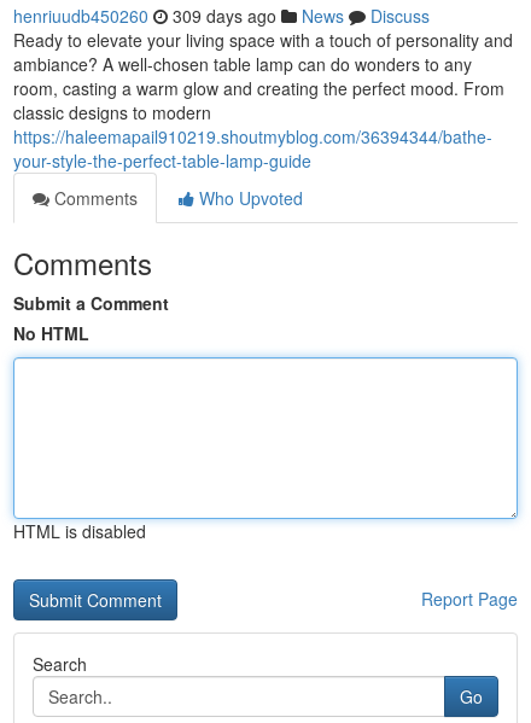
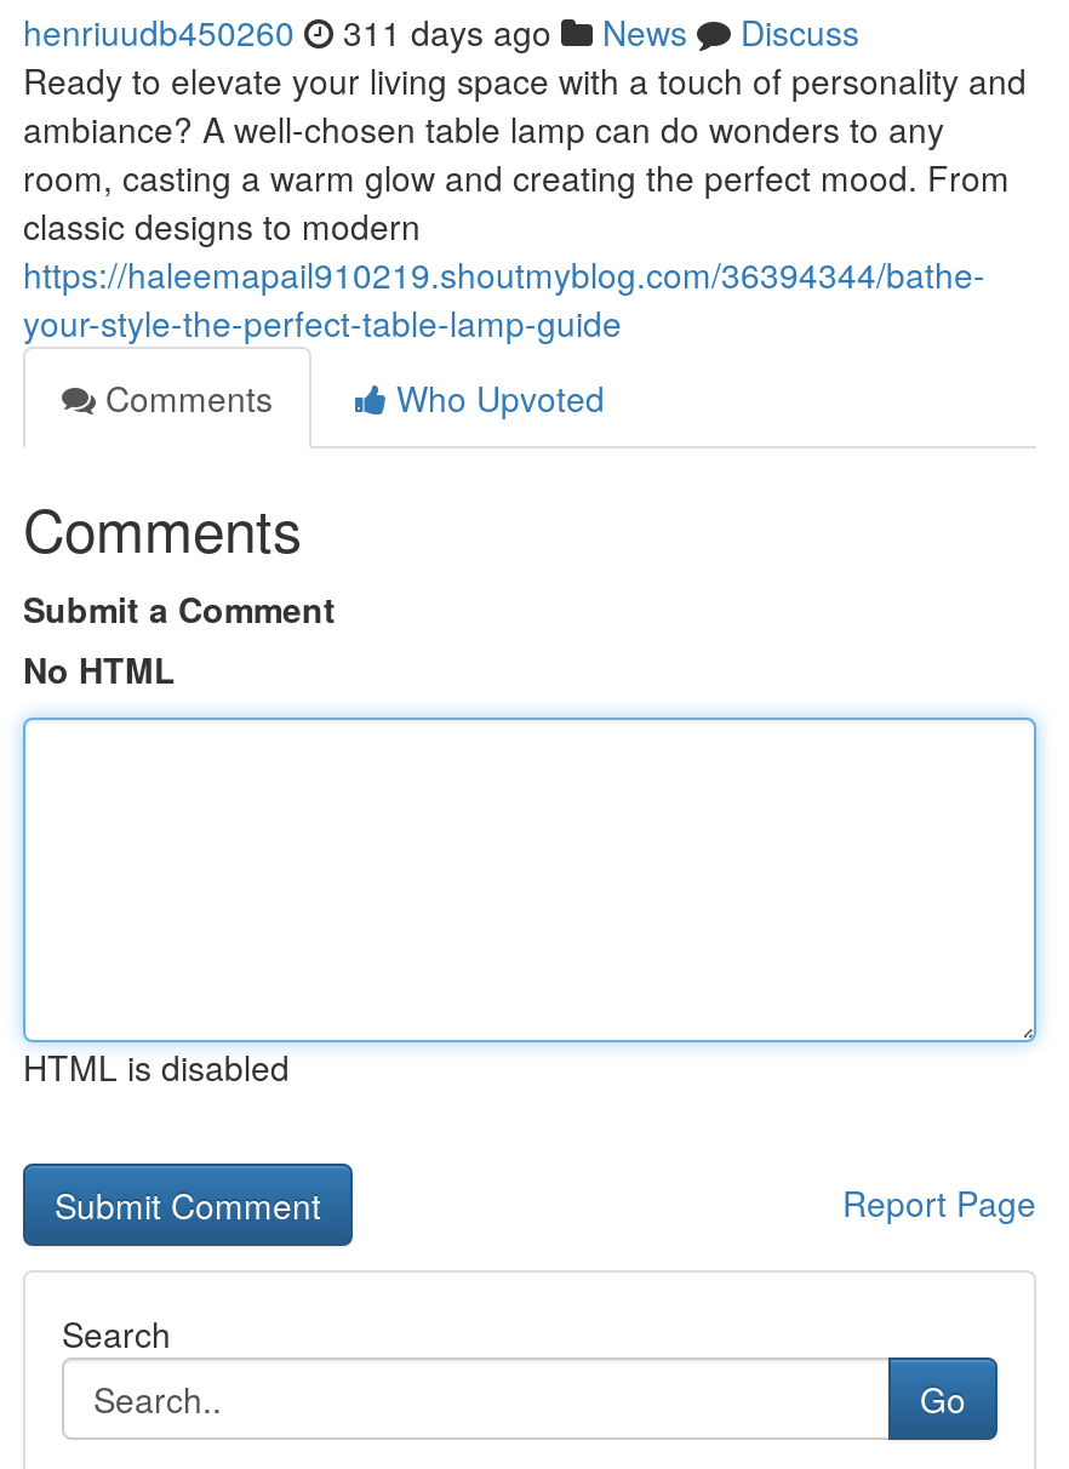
[13,4,430,28] henriuudb450260 309 days ago News Discuss -> [23,7,859,56] henriuudb450260 311 days ago News Discuss

